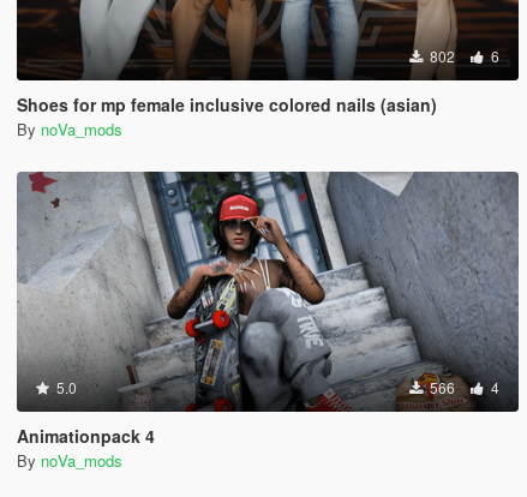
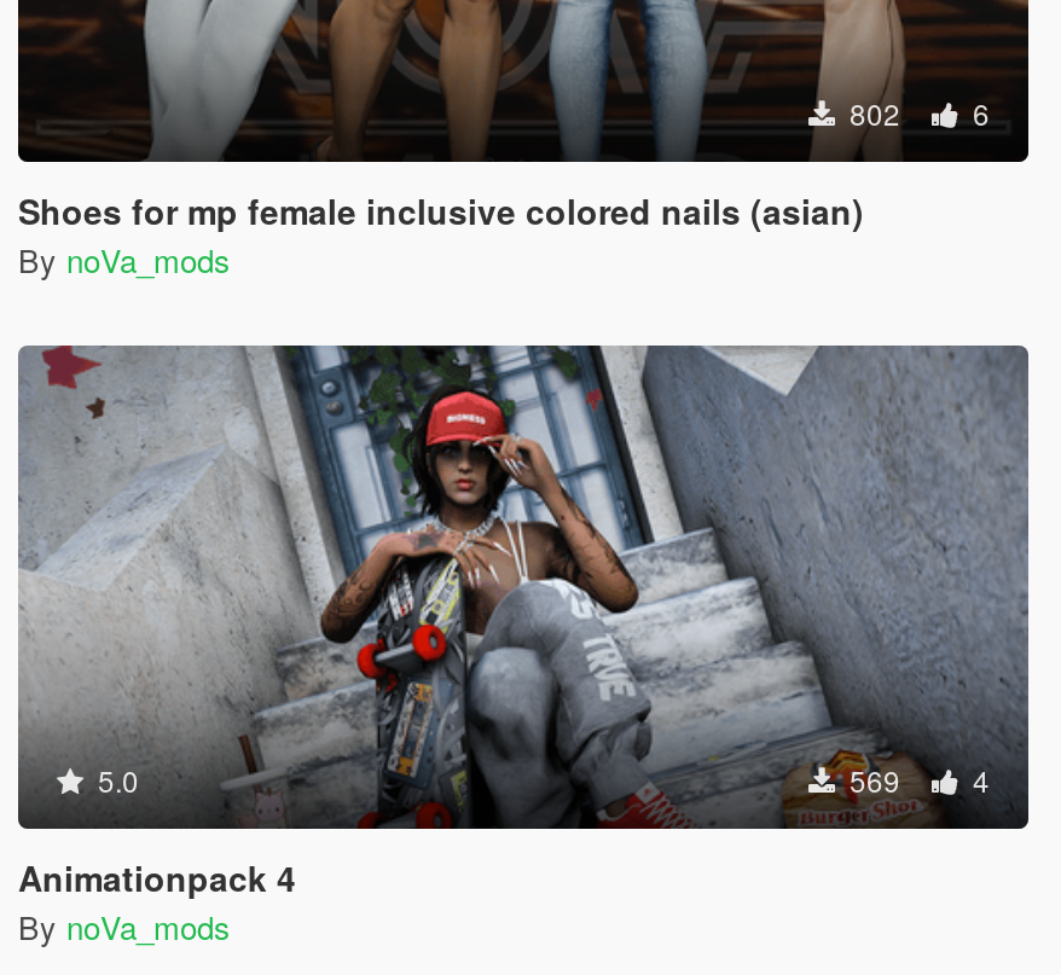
[426,377,499,398] 566 4 -> [842,759,990,800] 569 4

